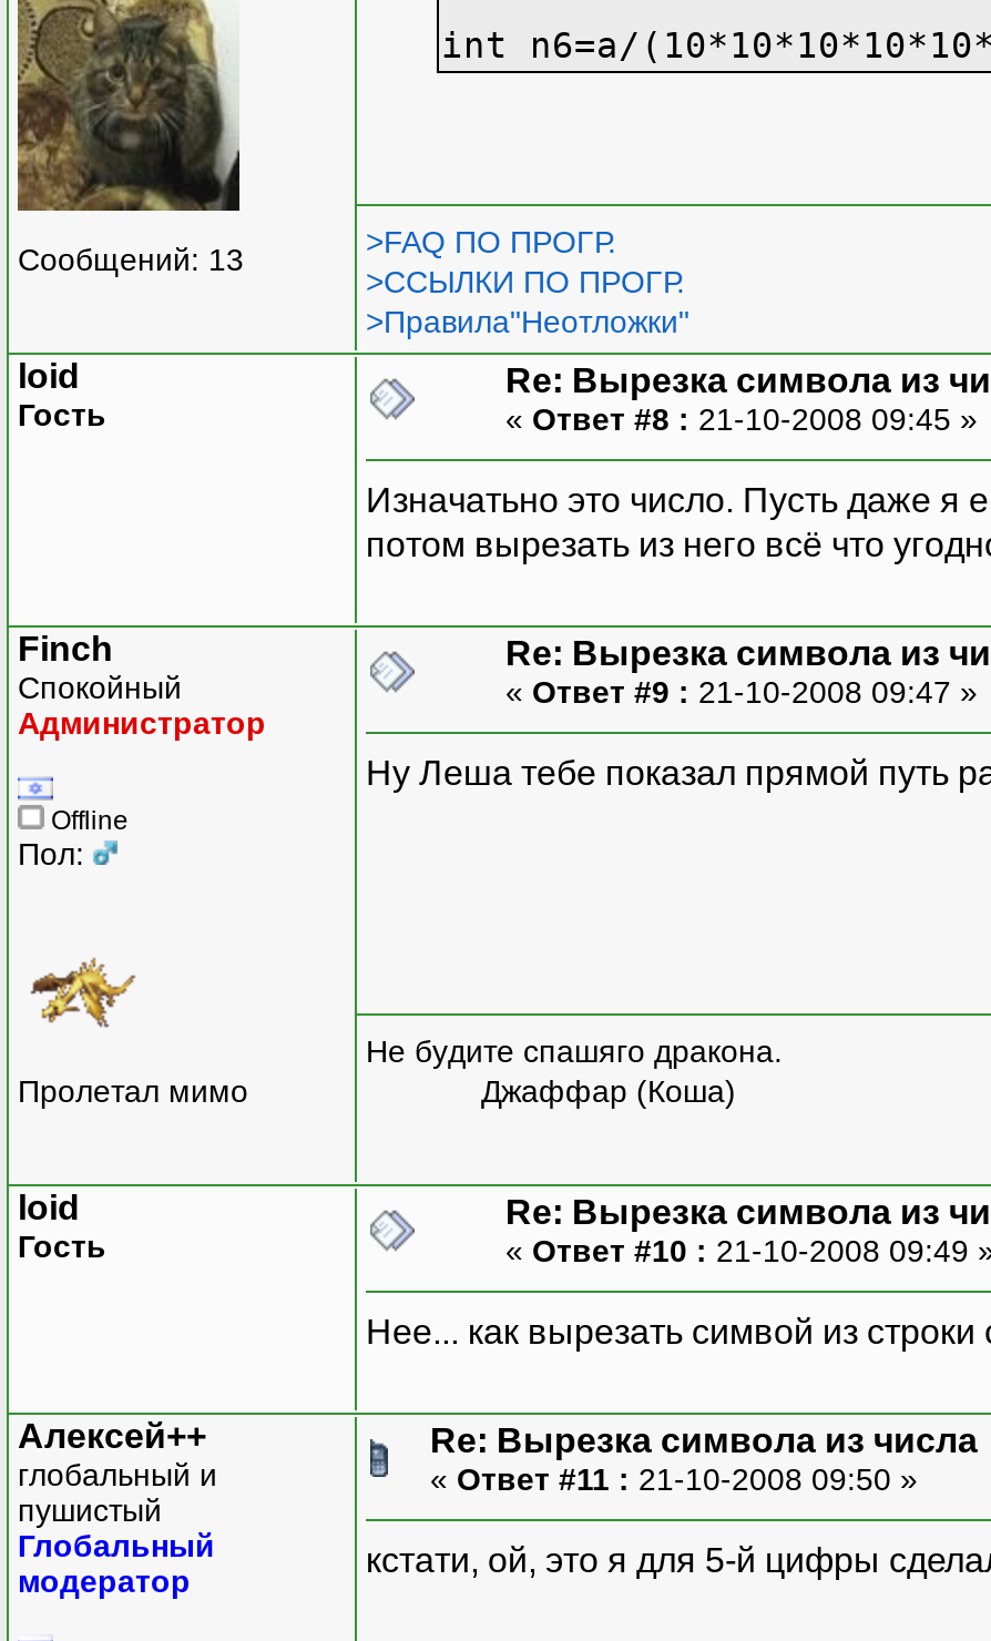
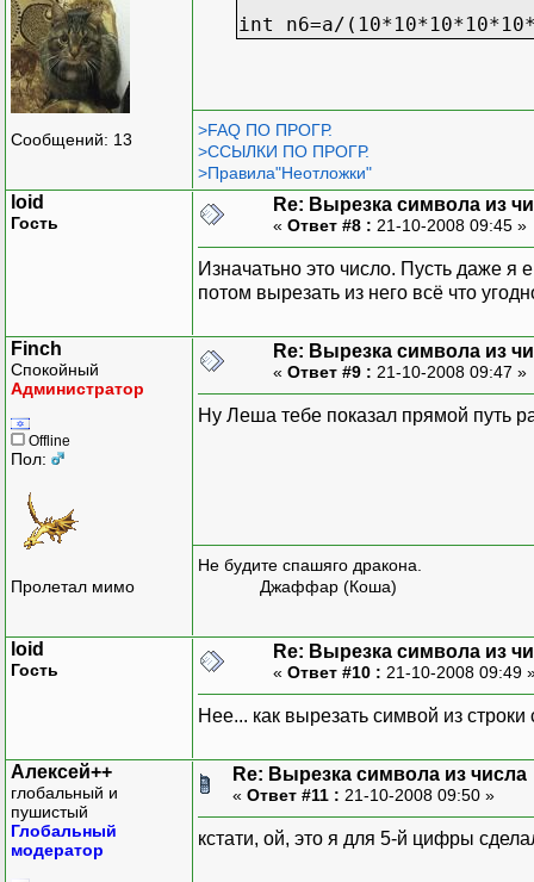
[29,918,142,1029] [image] -> [19,492,79,552] [image]

